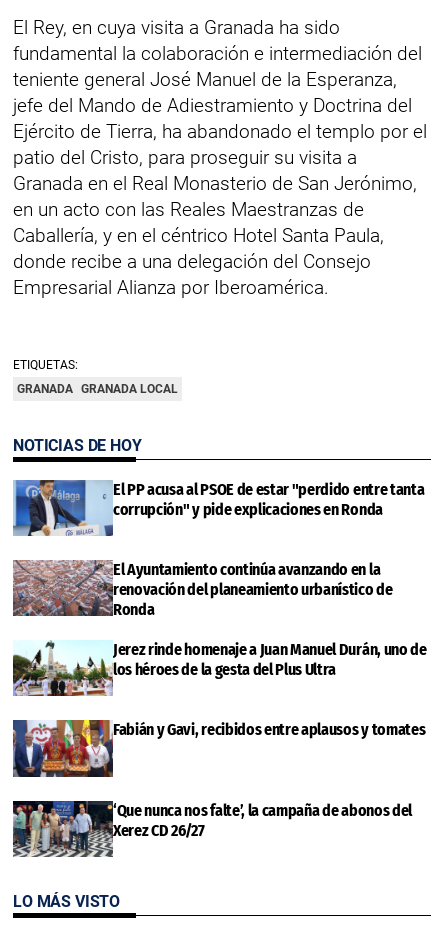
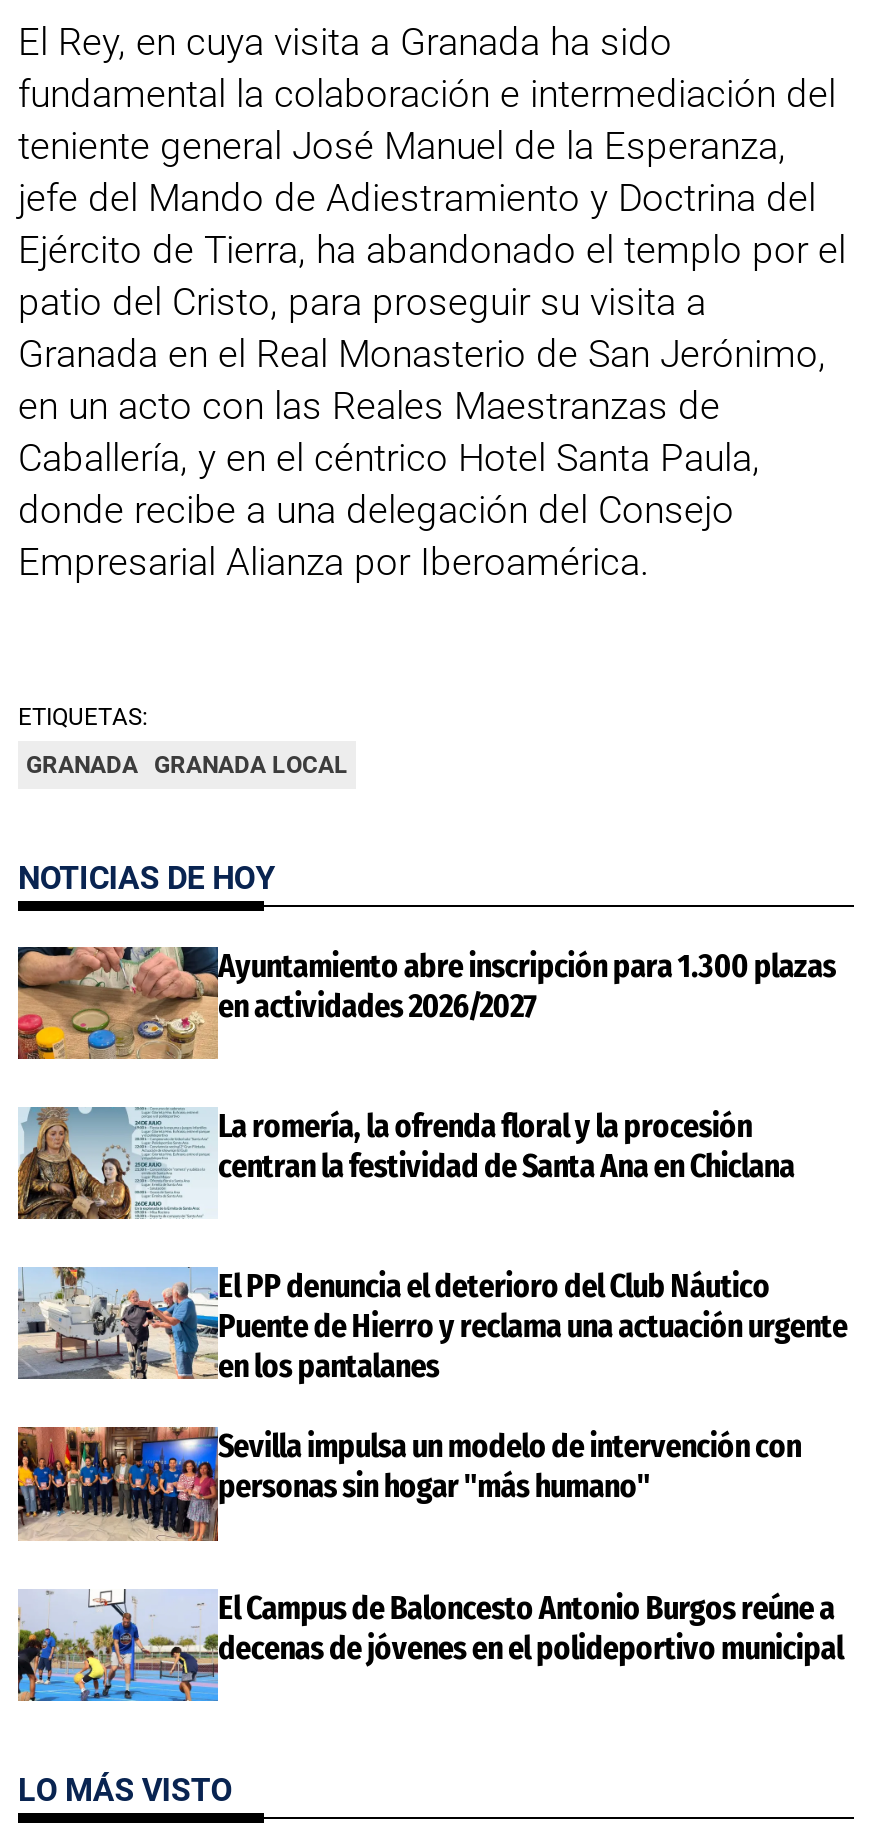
[12,479,424,537] [image] | El PP acusa al PSOE de estar "perdido entre tanta | corrupción" y pide explicaciones en Ronda -> [16,945,836,1061] [image] | Ayuntamiento abre inscripción para 1.300 plazas | en actividades 2026/2027
[13,559,393,619] [image] | El Ayuntamiento continúa avanzando en la | renovación del planeamiento urbanístico de | Ronda -> [18,1107,795,1221] [image] | La romería, la ofrenda floral y la procesión | centran la festividad de Santa Ana en Chiclana
[12,640,427,697] [image] | Jerez rinde homenaje a Juan Manuel Durán, uno de | los héroes de la gesta del Plus Ultra -> [16,1265,847,1385] [image] | El PP denuncia el deterioro del Club Náutico | Puente de Hierro y reclama una actuación urgente | en los pantalanes
[12,719,425,778] [image] | Fabián y Gavi, recibidos entre aplausos y tomates -> [16,1425,801,1543] [image] | Sevilla impulsa un modelo de intervención con | personas sin hogar "más humano"
[12,800,412,858] [image] | ‘Que nunca nos falte’, la campaña de abonos del | Xerez CD 26/27 -> [16,1588,843,1703] [image] | El Campus de Baloncesto Antonio Burgos reúne a | decenas de jóvenes en el polideportivo municipal

